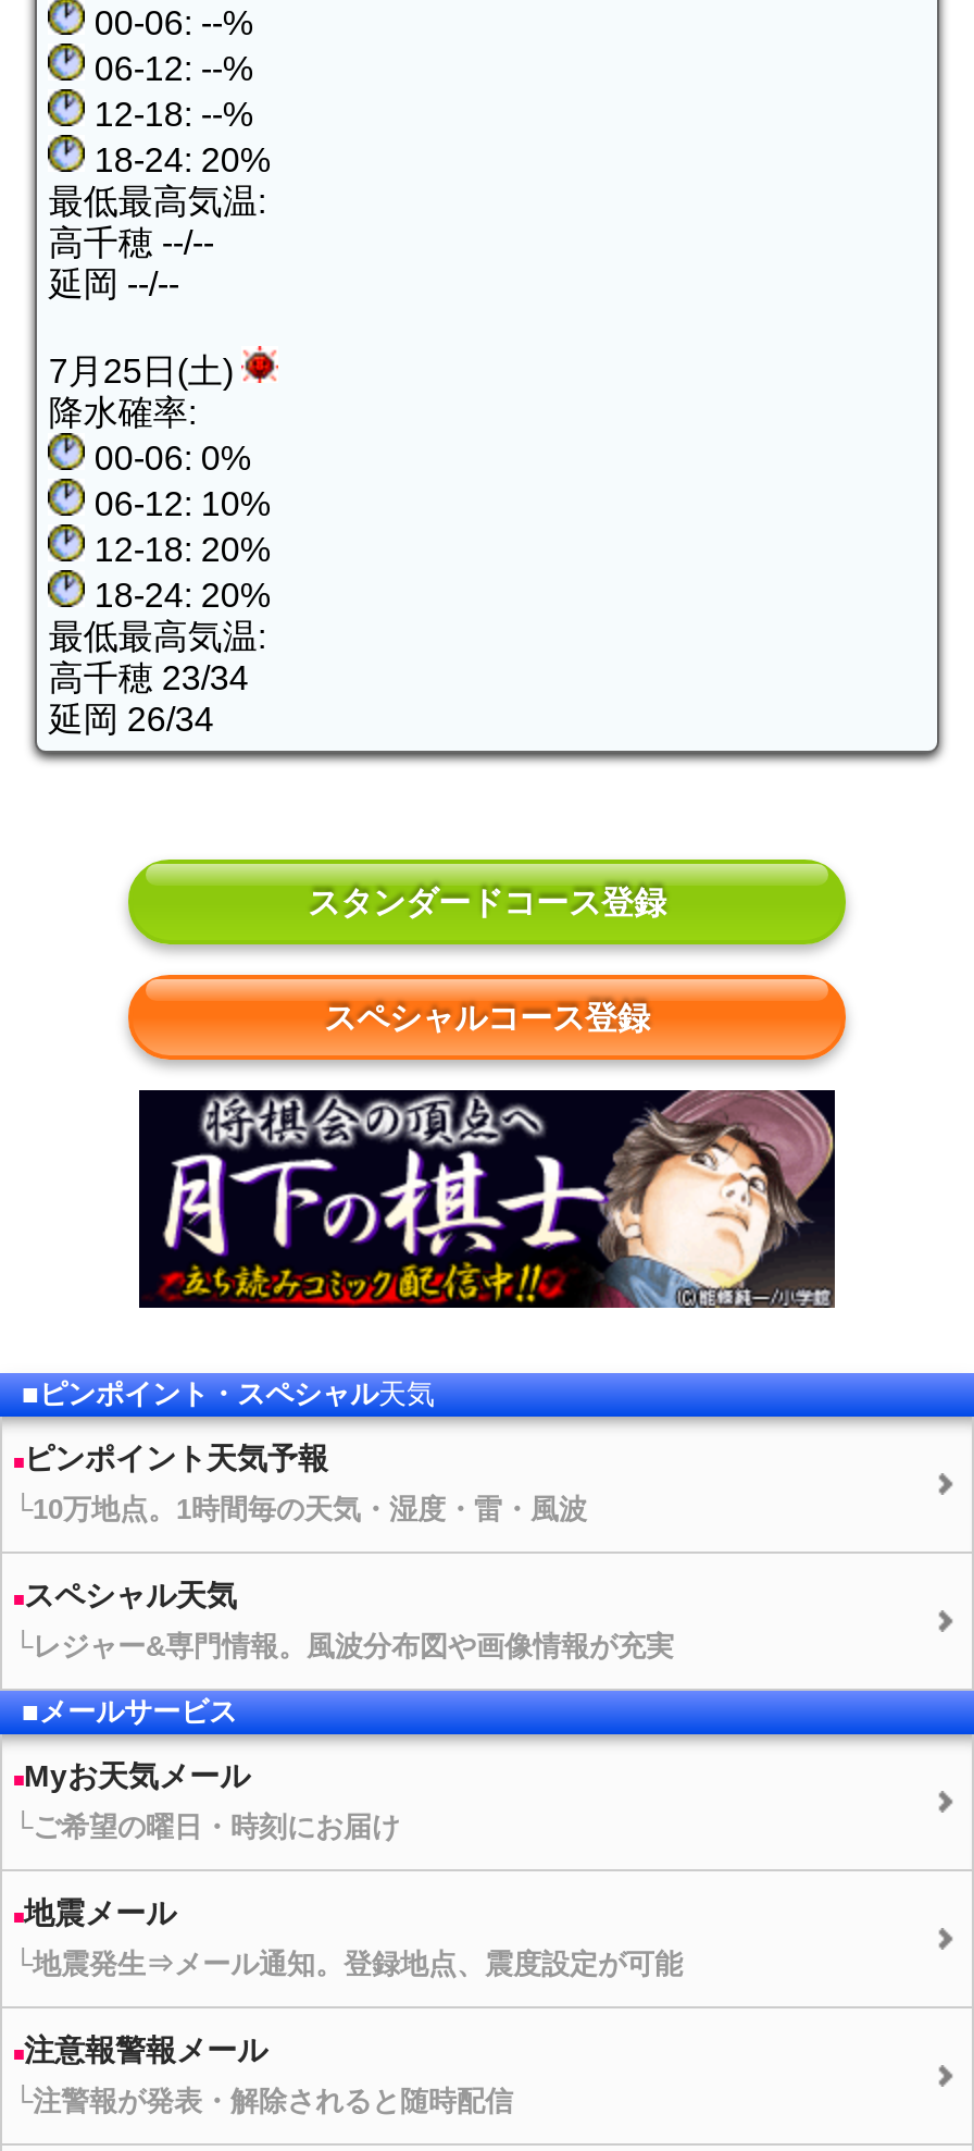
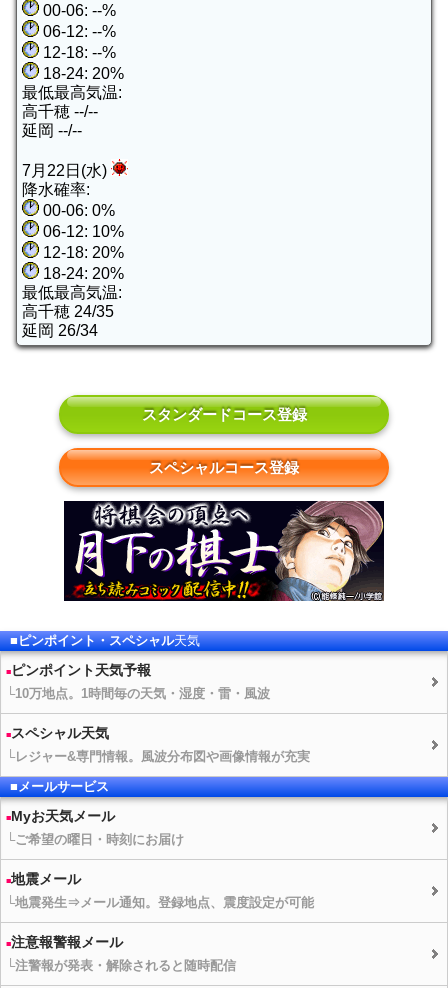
[49,353,242,390] 7月25日(土) -> [22,162,111,179] 7月22日(水)
[49,659,249,696] 高千穂 23/34 -> [22,303,114,320] 高千穂 24/35

